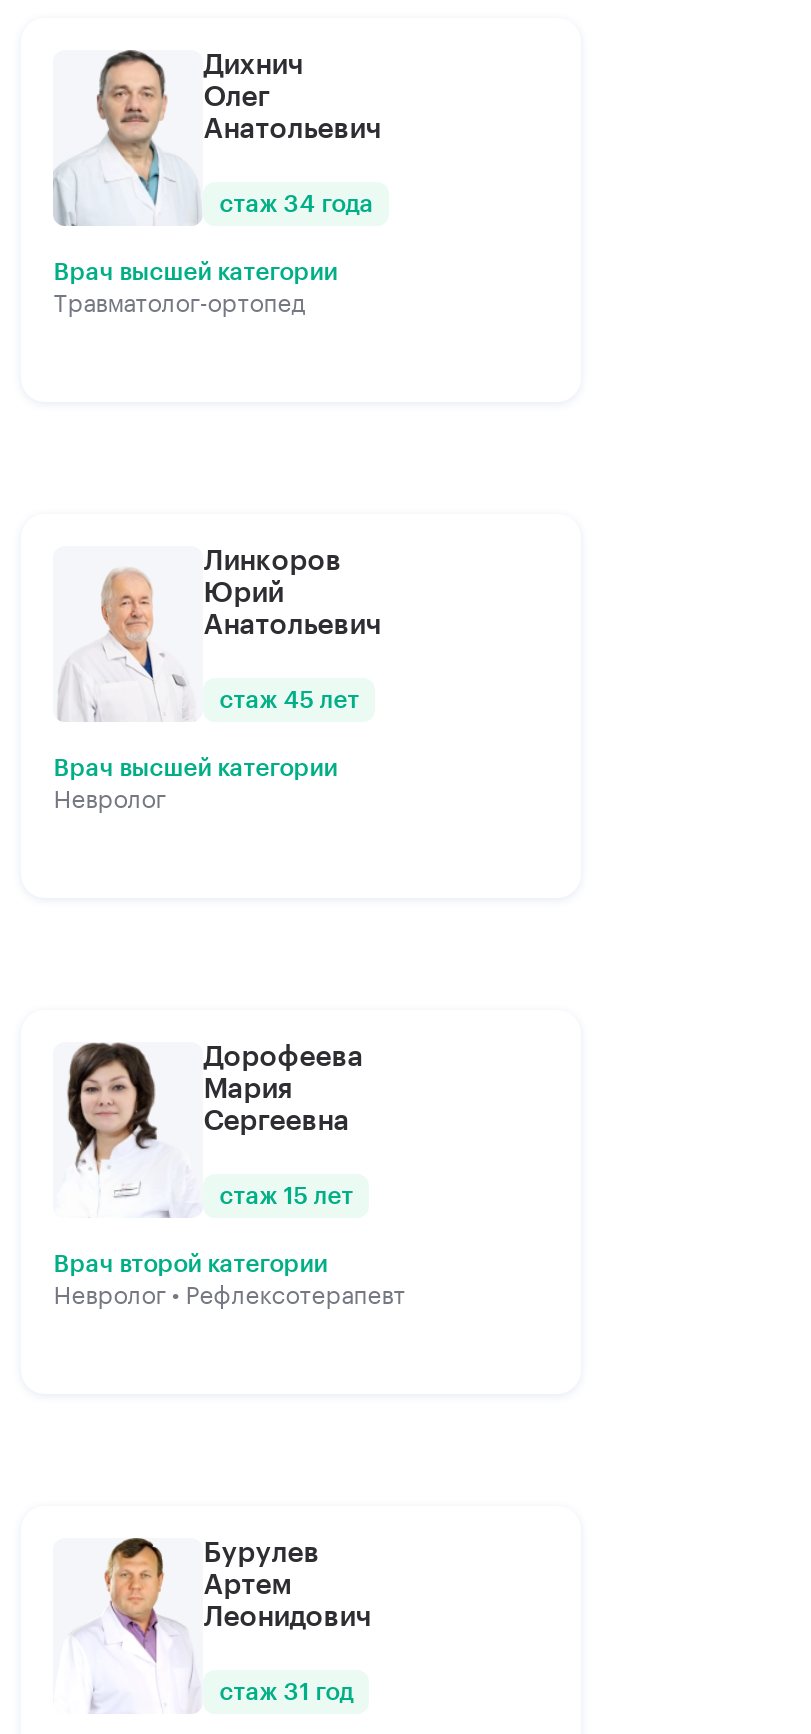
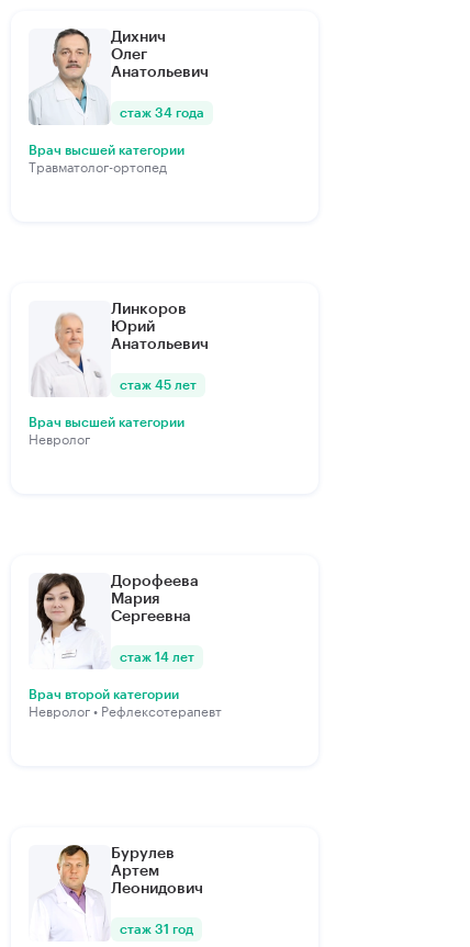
[219,1185,353,1209] стаж 15 лет -> [120,651,195,664] стаж 14 лет

